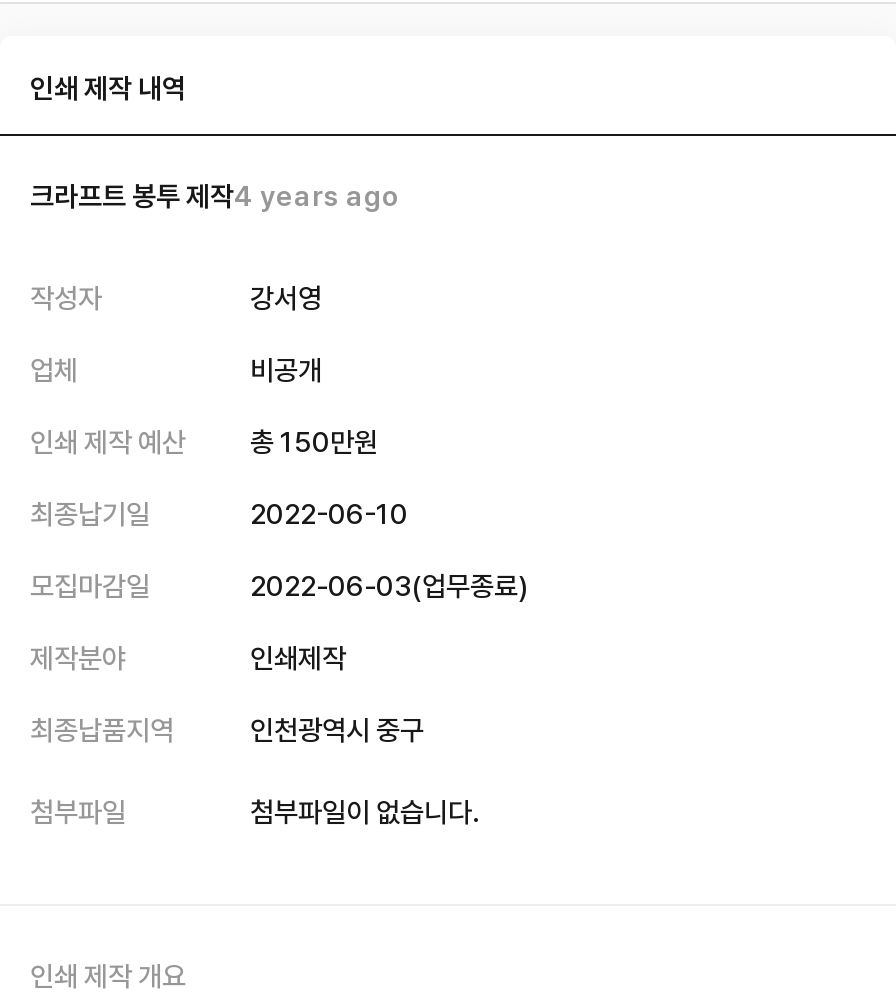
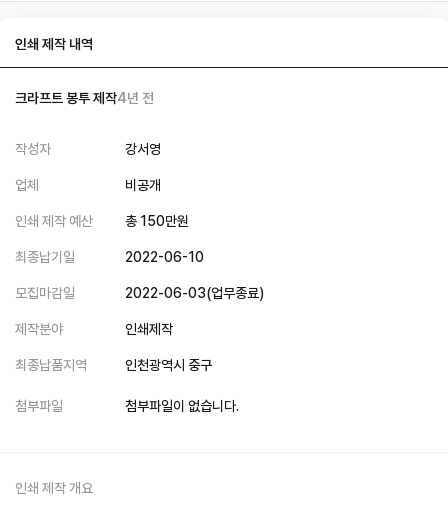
[30,180,400,212] 크라프트 봉투 제작4 years ago -> [15,90,154,106] 크라프트 봉투 제작4년 전

